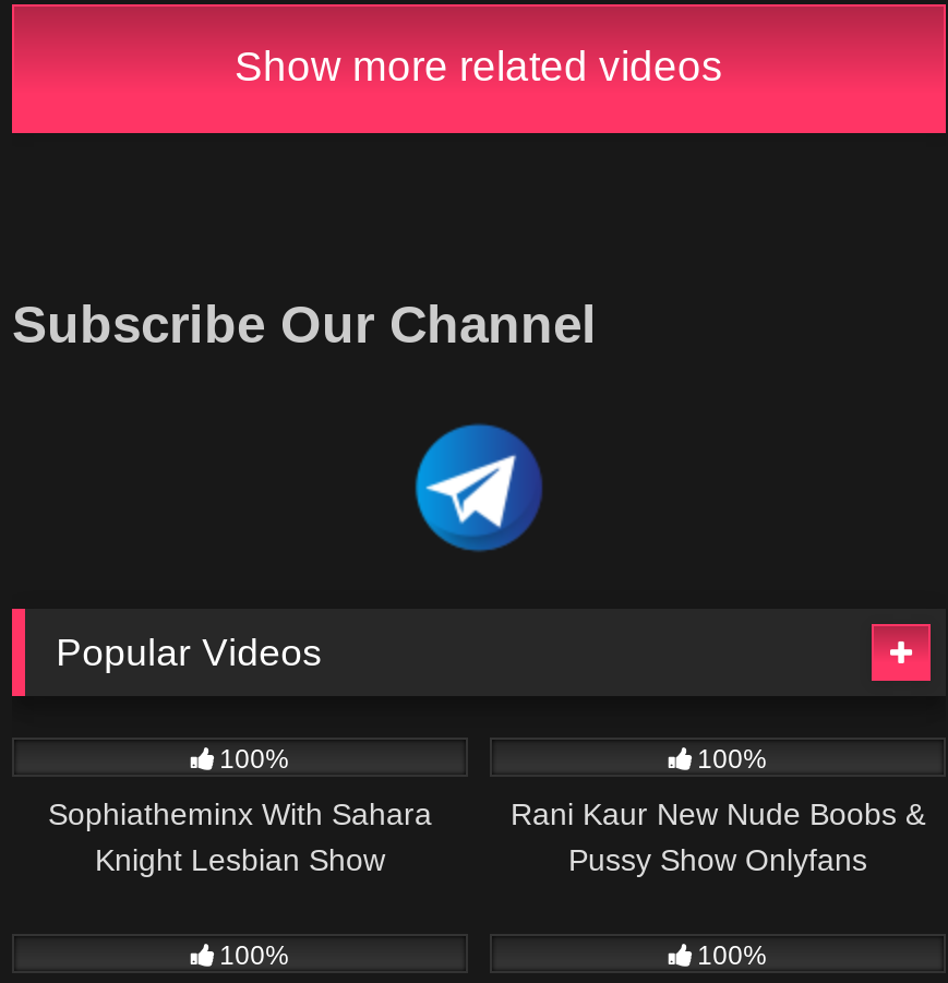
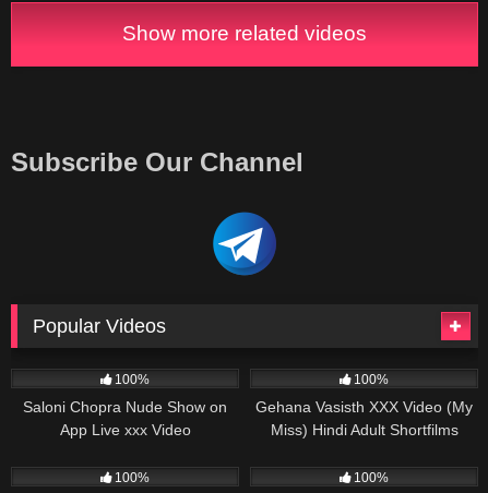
[48,797,432,878] Sophiatheminx With Sahara | Knight Lesbian Show -> [23,398,227,439] Saloni Chopra Nude Show on | App Live xxx Video
[511,797,925,878] Rani Kaur New Nude Boobs & | Pussy Show Onlyfans -> [255,398,473,439] Gehana Vasisth XXX Video (My | Miss) Hindi Adult Shortfilms

